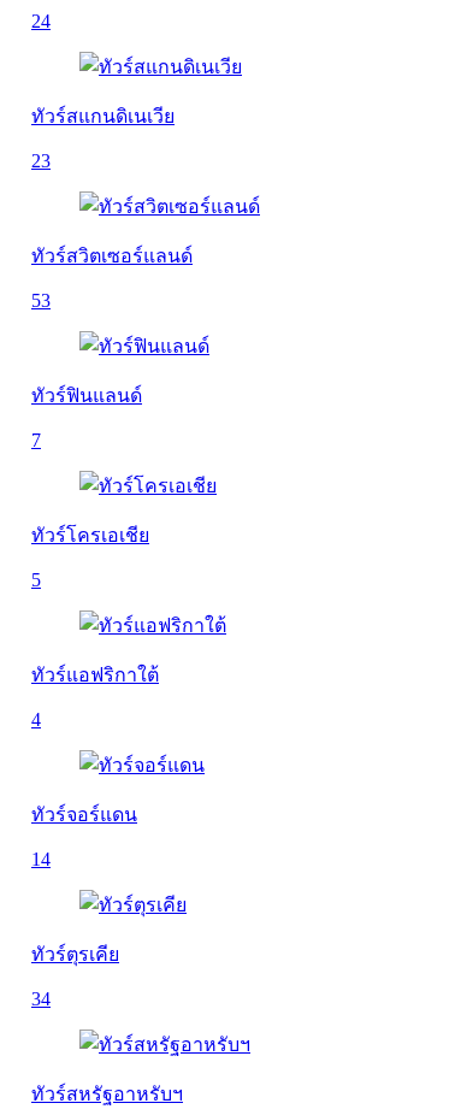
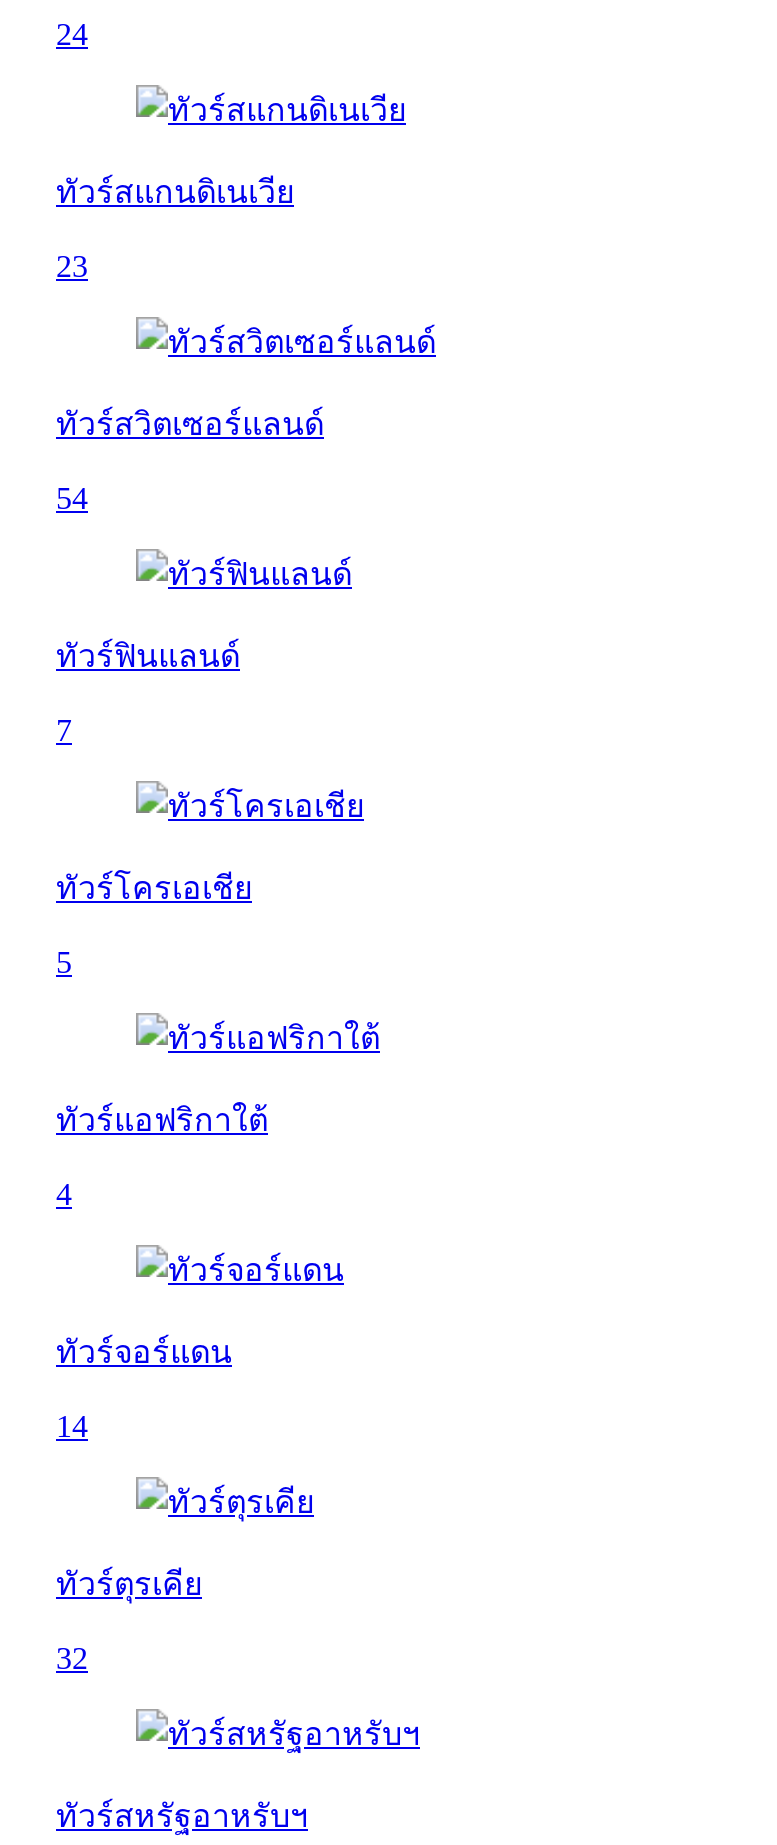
[31,290,51,311] 53 -> [56,481,88,515] 54
[31,989,51,1009] 34 -> [56,1641,88,1675] 32

